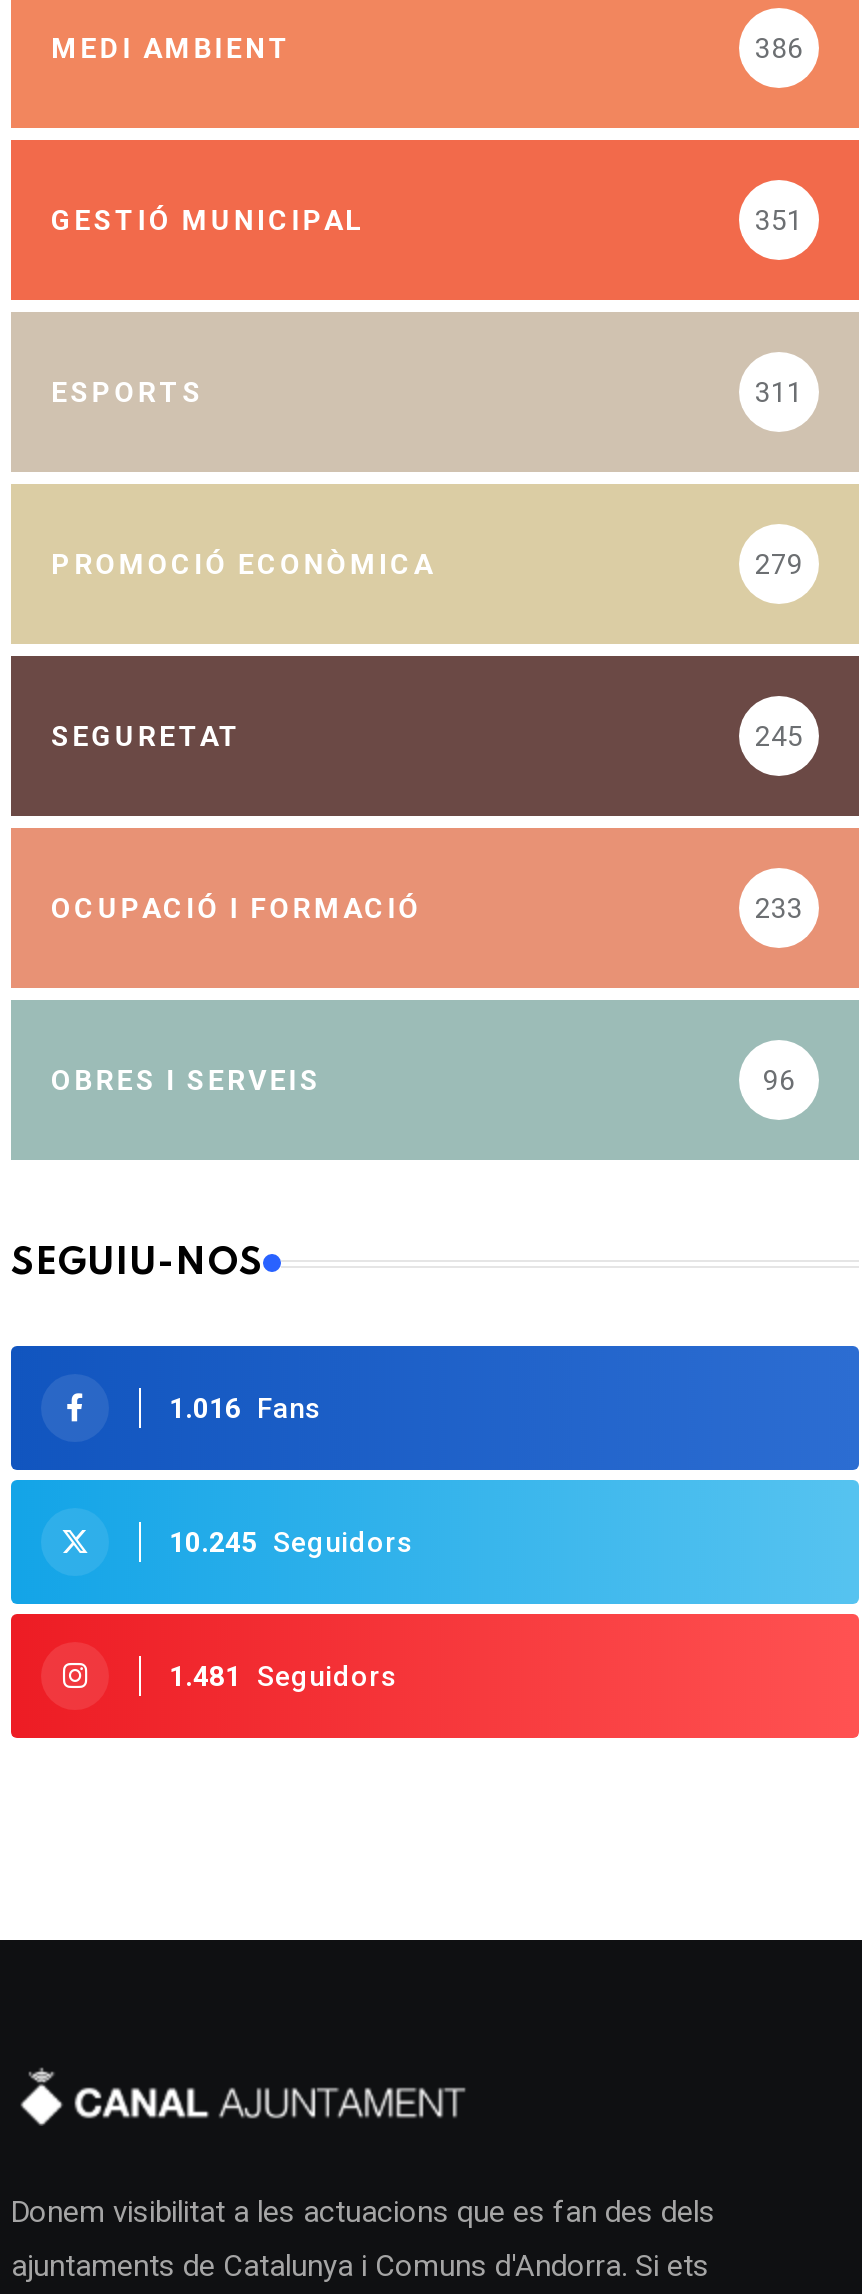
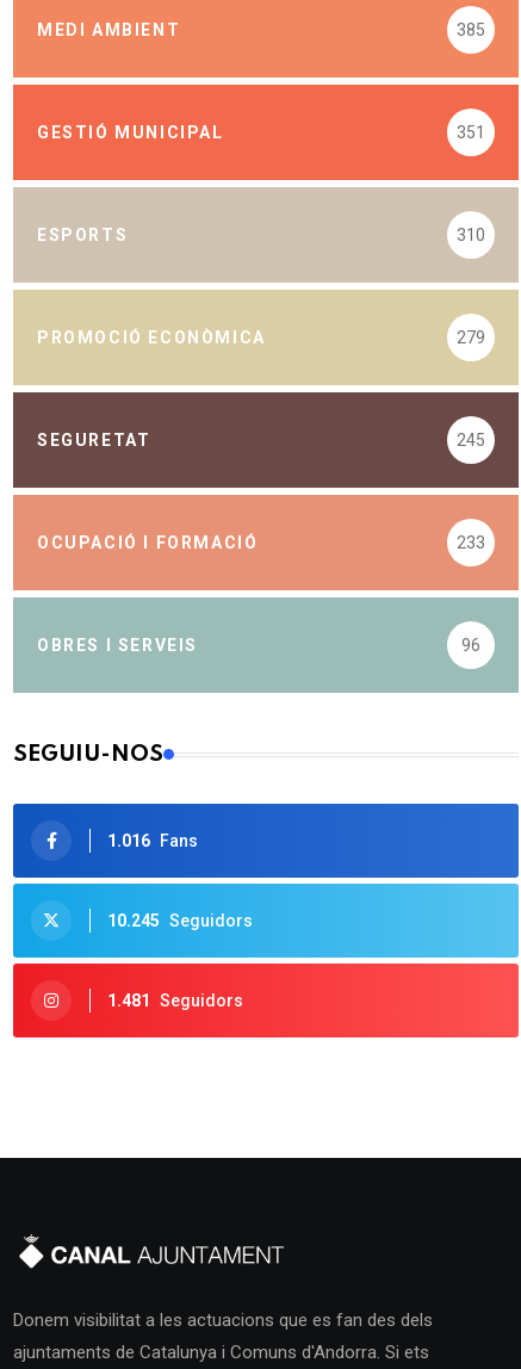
[755,32,803,64] 386 -> [457,20,485,39] 385
[755,376,803,408] 311 -> [457,225,485,244] 310

